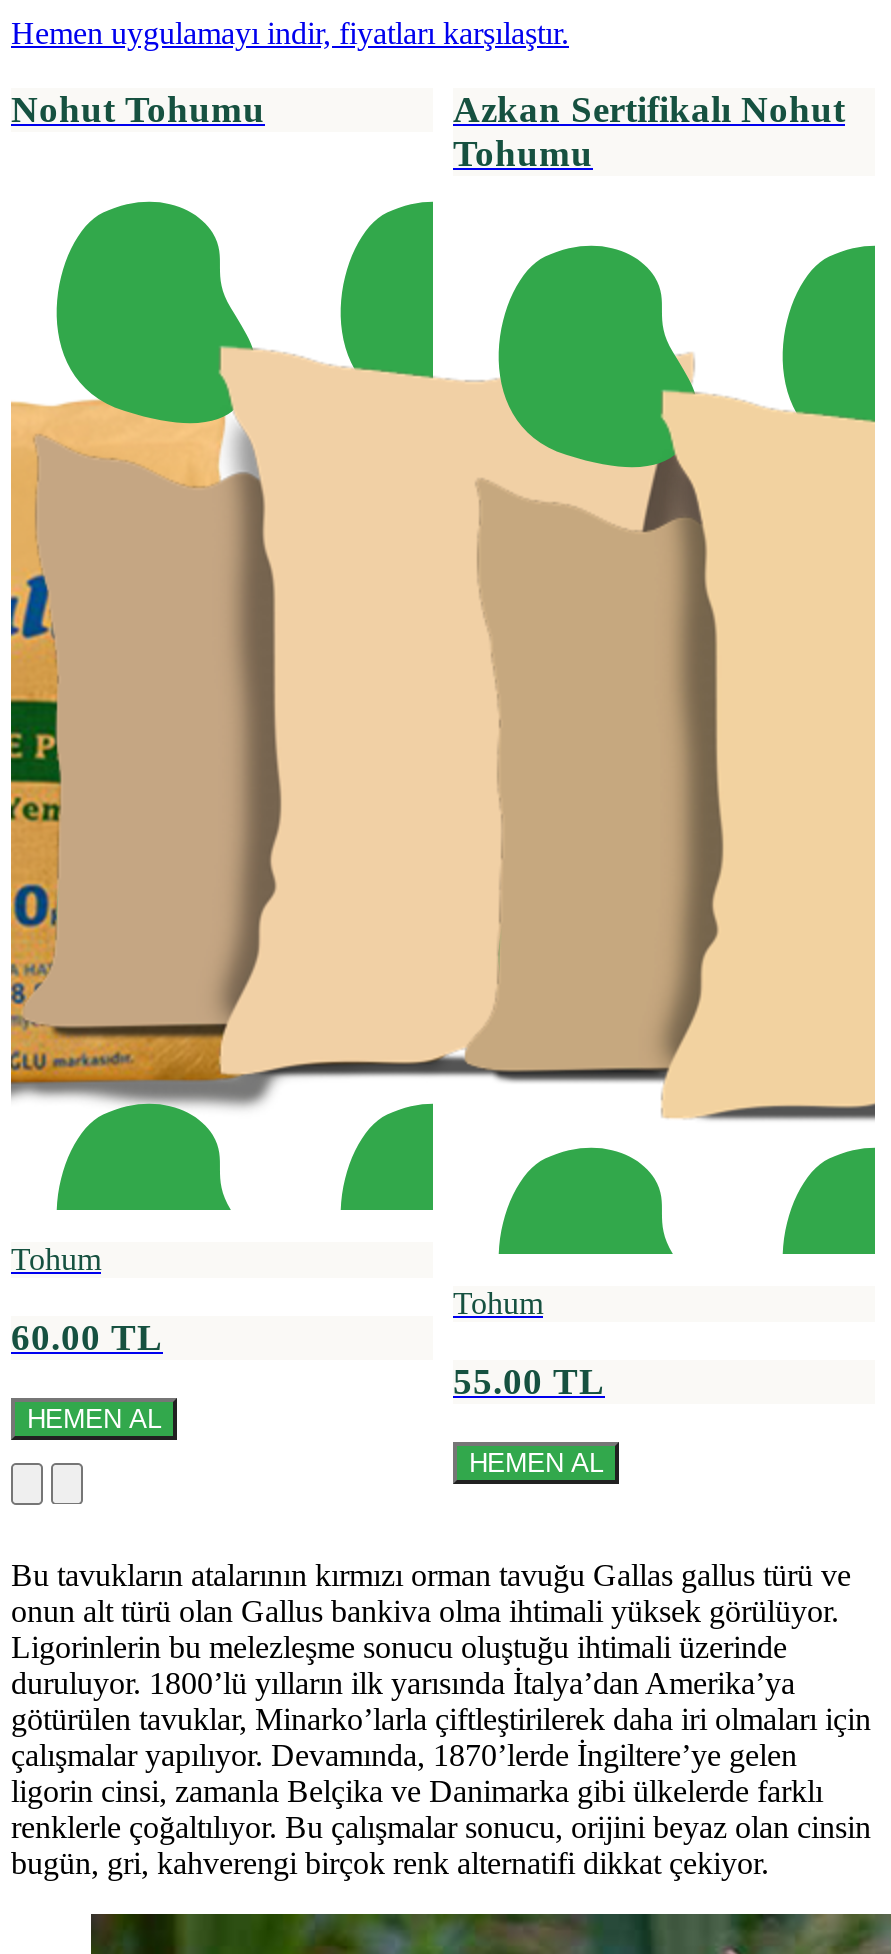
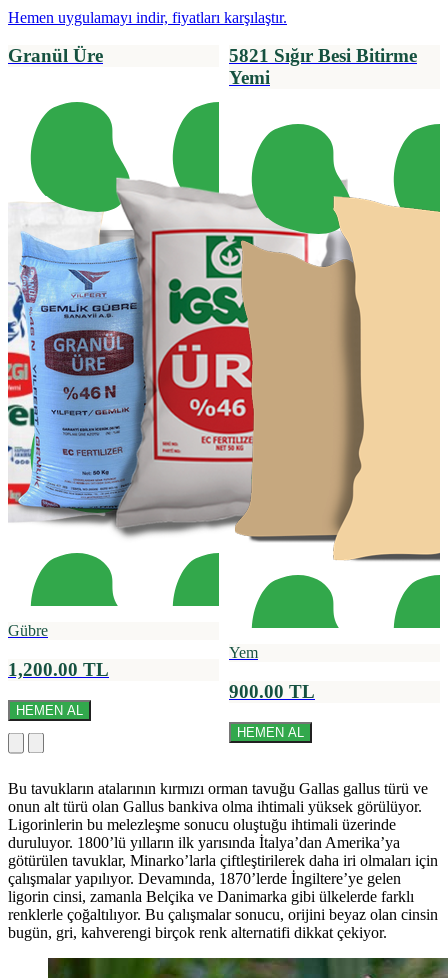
[11,89,265,131] Nohut Tohumu -> [8,45,103,66] Granül Üre
[453,89,845,175] Azkan Sertifikalı Nohut | Tohumu -> [229,45,417,88] 5821 Sığır Besi Bitirme | Yemi
[9,344,701,1108] [image] -> [7,174,352,554] [image]
[11,1242,101,1276] Tohum -> [8,622,48,639] Gübre
[453,1286,543,1320] Tohum -> [229,644,258,661] Yem
[11,1316,163,1358] 60.00 TL -> [8,659,109,680] 1,200.00 TL
[453,1360,605,1402] 55.00 TL -> [229,681,315,702] 900.00 TL

